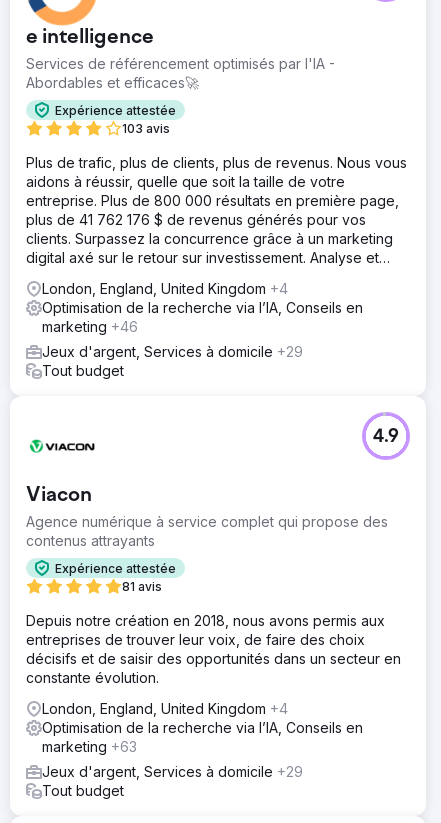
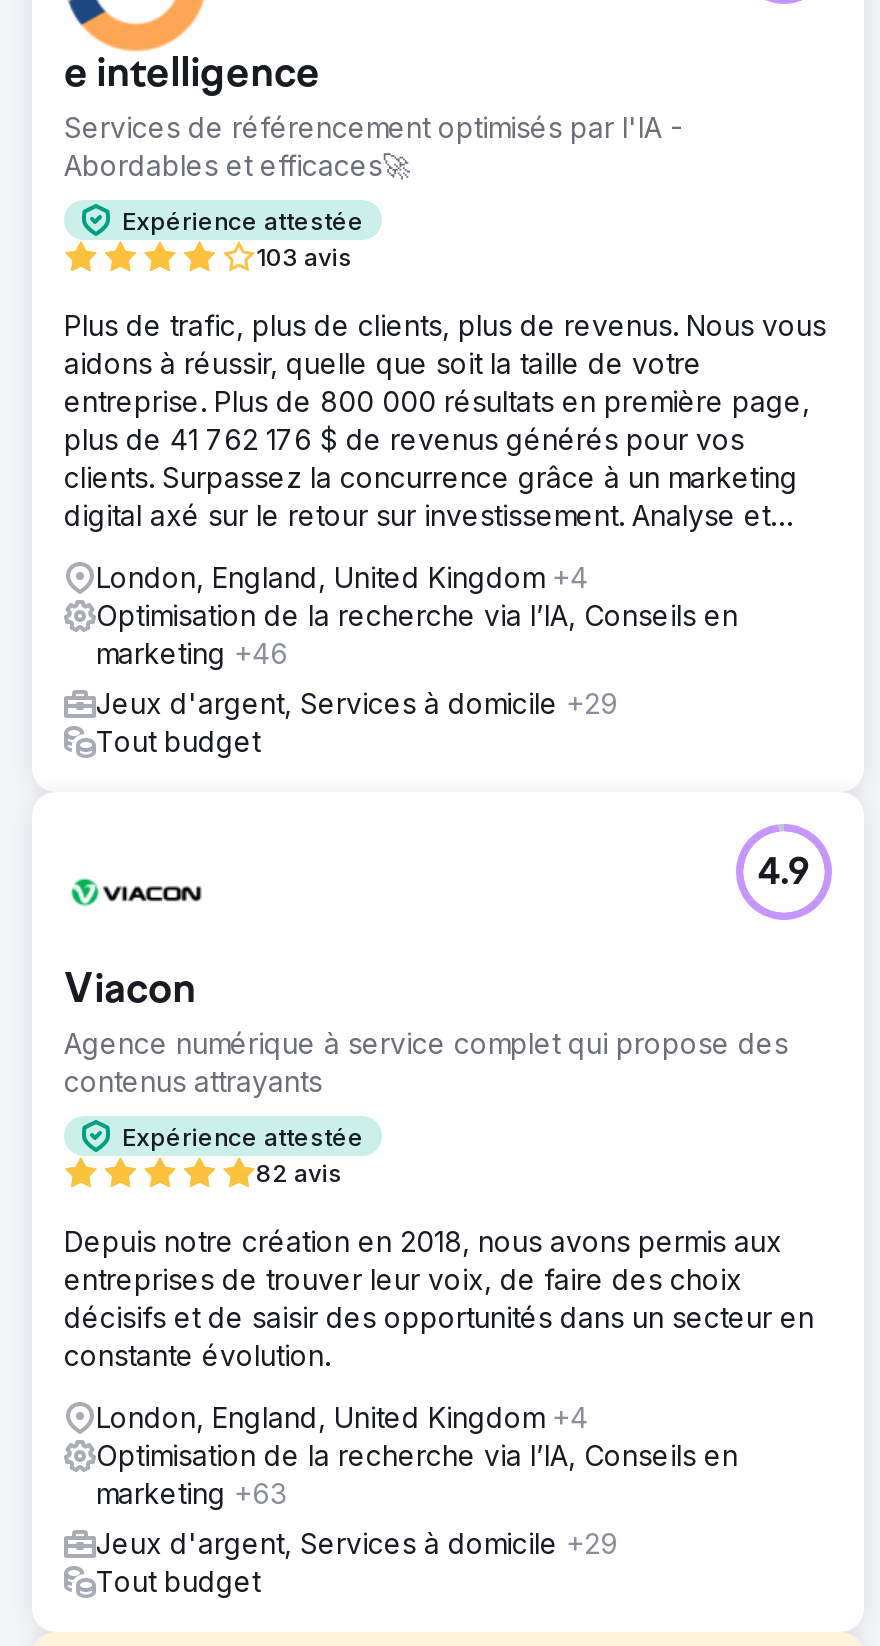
[122,579,162,594] 81 avis -> [256,1158,342,1188] 82 avis

